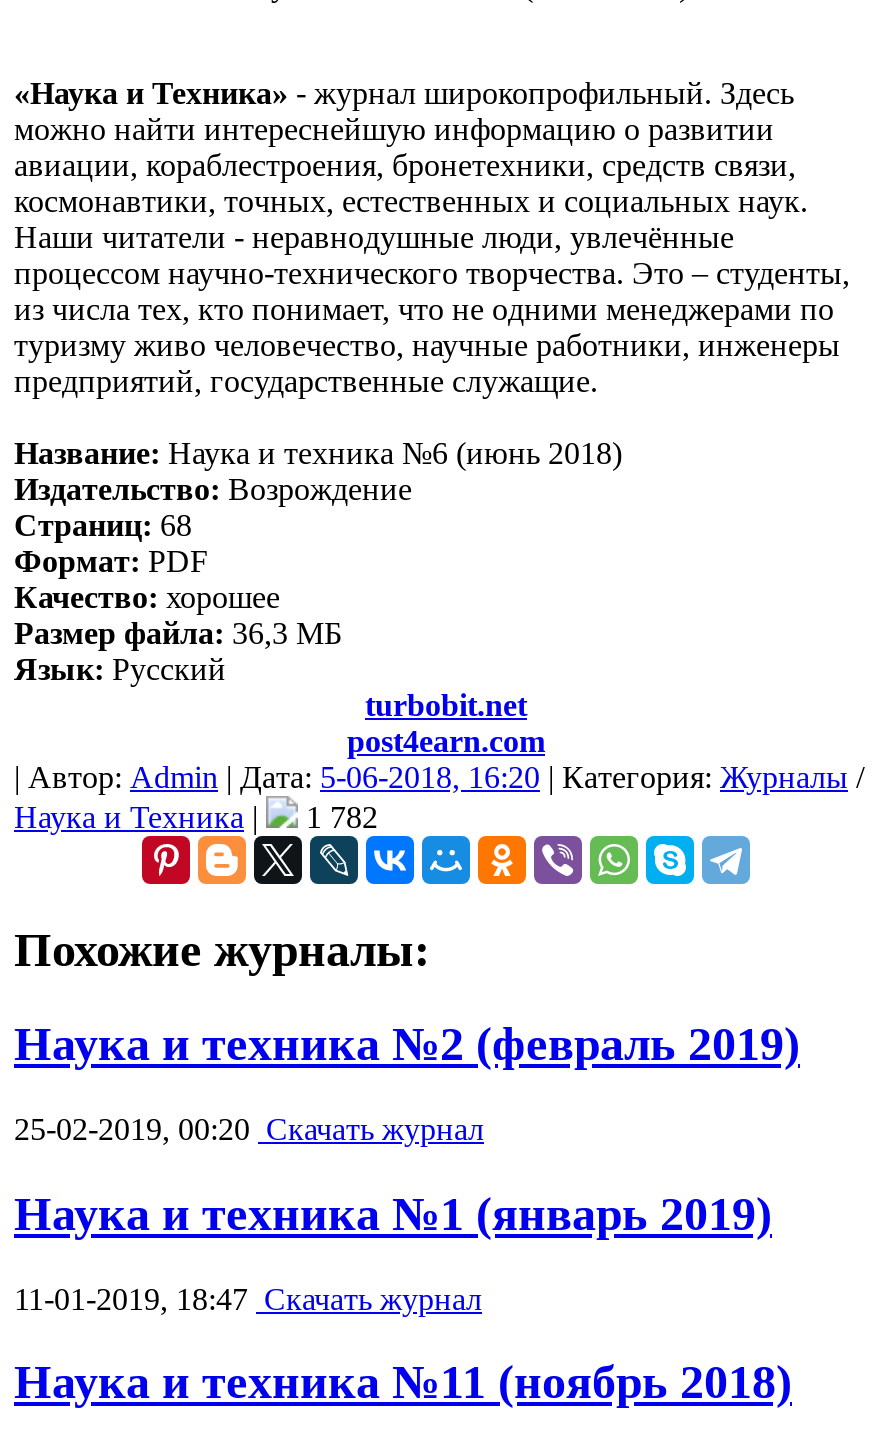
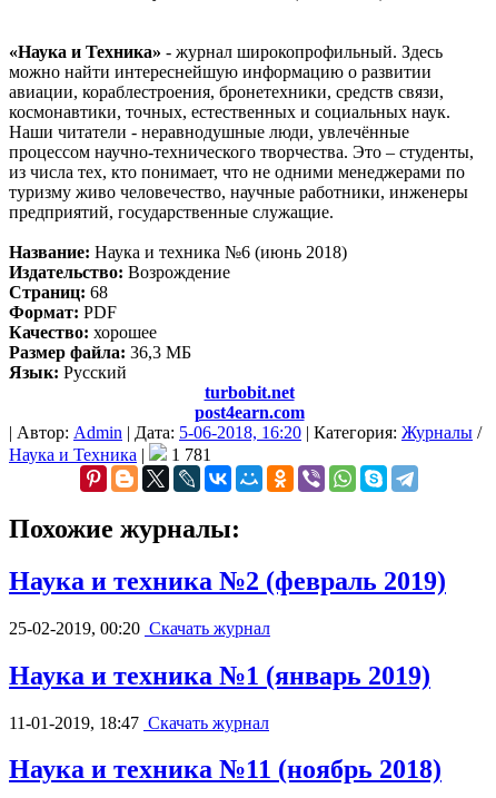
[298,800,378,834] 1 782 -> [167,445,211,464] 1 781

